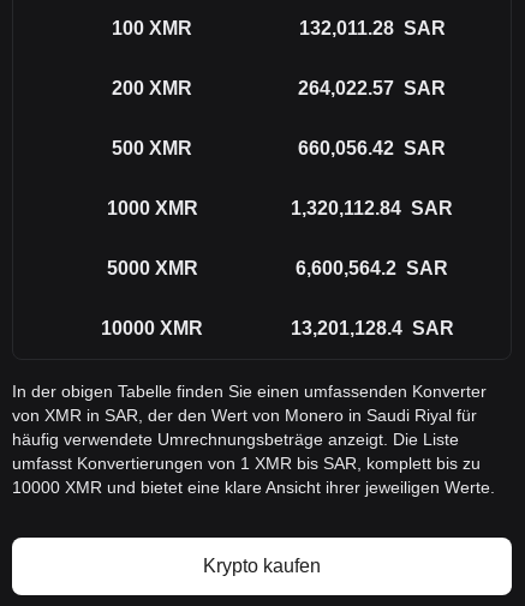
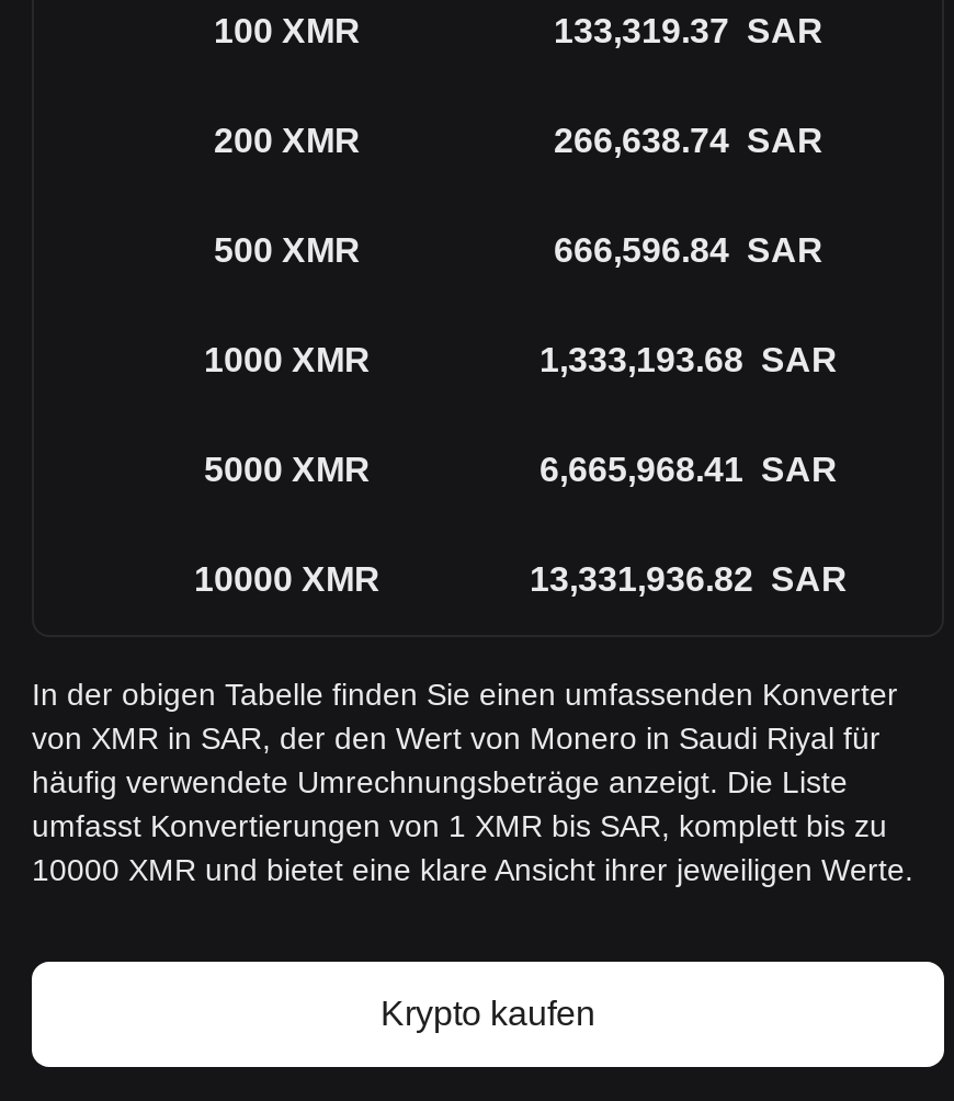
[299,18,445,38] 132,011.28 SAR -> [554,12,824,49] 133,319.37 SAR
[298,78,446,98] 264,022.57 SAR -> [554,122,824,159] 266,638.74 SAR
[298,138,446,158] 660,056.42 SAR -> [554,231,824,269] 666,596.84 SAR
[291,198,453,218] 1,320,112.84 SAR -> [540,341,838,378] 1,333,193.68 SAR
[296,258,448,278] 6,600,564.2 SAR -> [540,451,838,488] 6,665,968.41 SAR
[290,318,454,338] 13,201,128.4 SAR -> [530,560,848,598] 13,331,936.82 SAR

